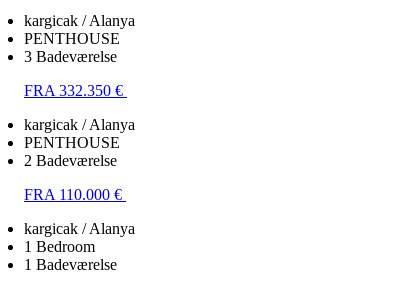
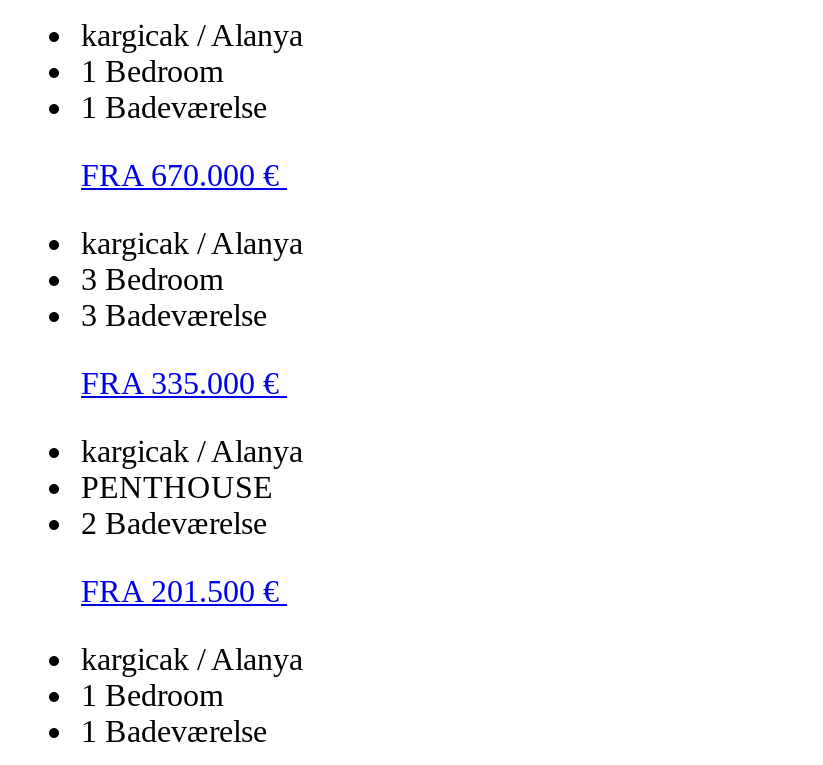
[24,30,120,47] PENTHOUSE -> [81,54,303,296] 1 Bedroom | 1 Badeværelse | FRA 670.000 € | kargicak / Alanya | 3 Bedroom
[24,82,123,99] FRA 332.350 € -> [81,366,279,400] FRA 335.000 €
[24,186,122,203] FRA 110.000 € -> [81,574,279,608] FRA 201.500 €

